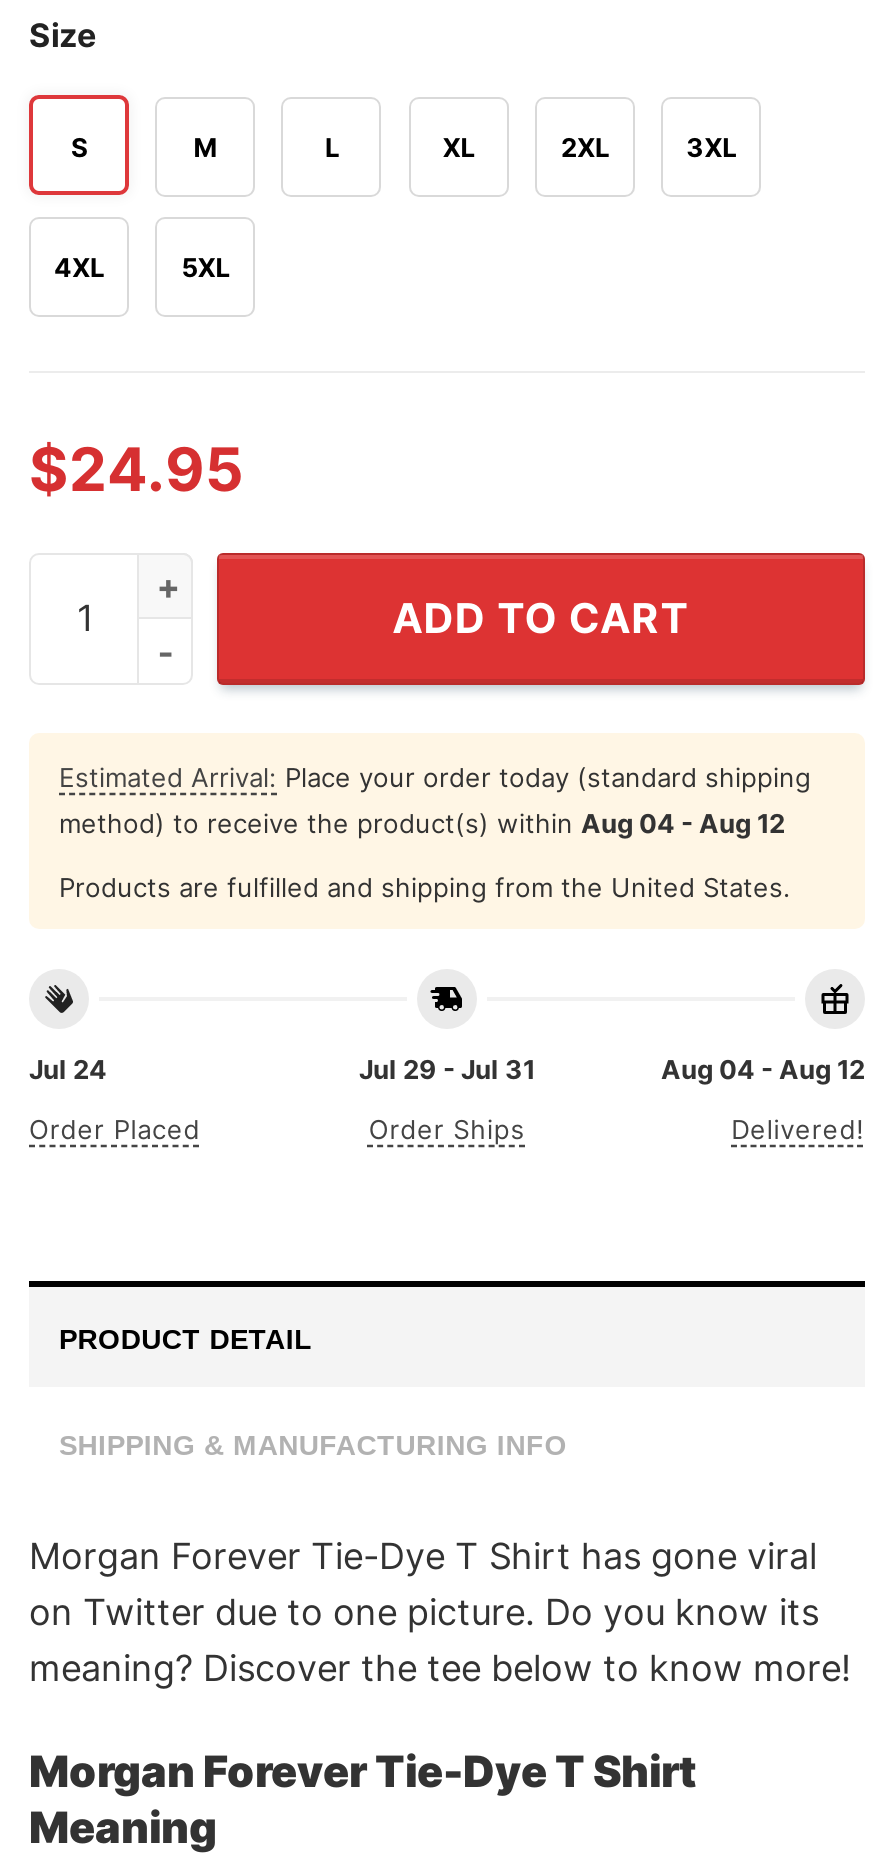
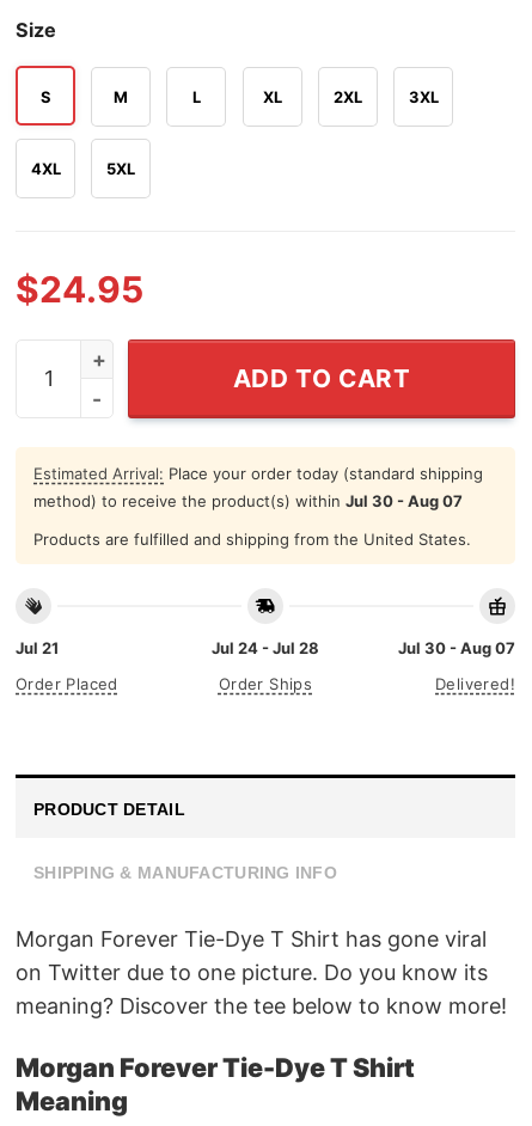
[59,807,785,839] method) to receive the product(s) within Aug 04 - Aug 12 -> [33,491,463,510] method) to receive the product(s) within Jul 30 - Aug 07
[29,1054,107,1086] Jul 24 -> [16,639,59,658] Jul 21
[359,1054,535,1086] Jul 29 - Jul 31 -> [212,639,319,658] Jul 24 - Jul 28
[661,1054,865,1086] Aug 04 - Aug 12 -> [398,639,515,658] Jul 30 - Aug 07

